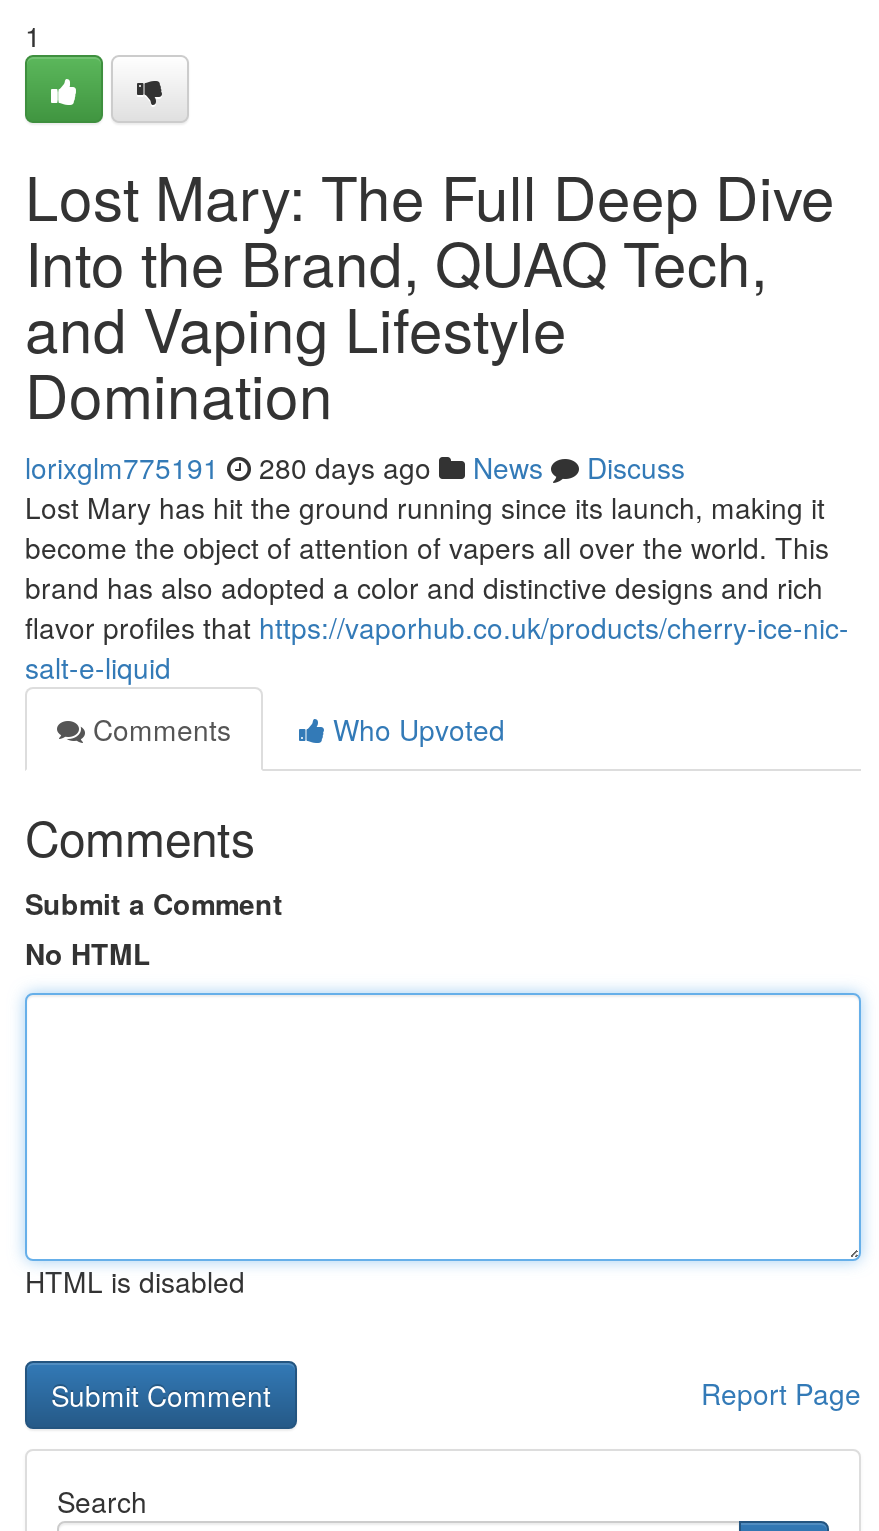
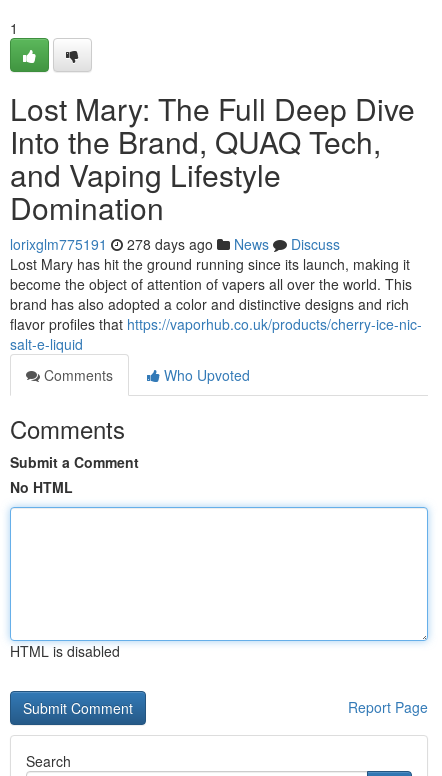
[25,447,685,487] lorixglm775191 280 days ago News Discuss -> [10,234,340,254] lorixglm775191 278 days ago News Discuss

